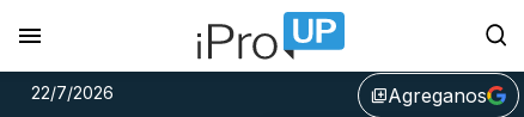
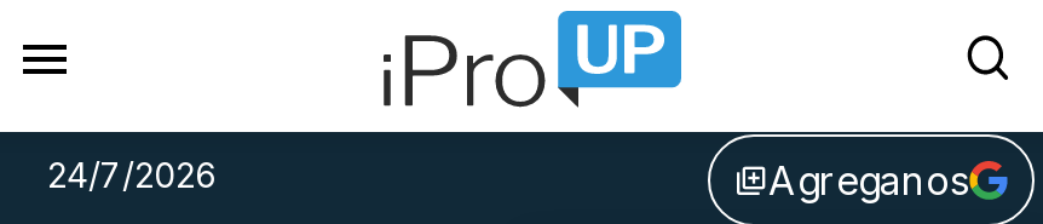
[31,82,114,103] 22/7/2026 -> [47,154,217,195] 24/7/2026

